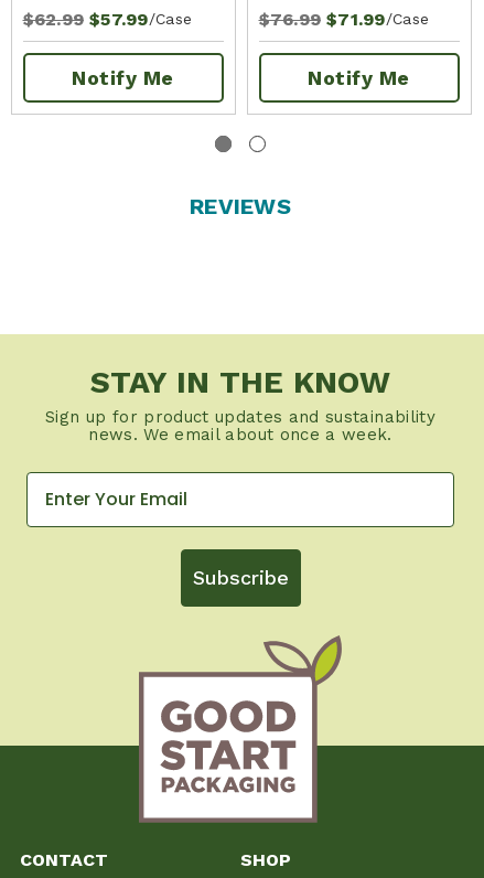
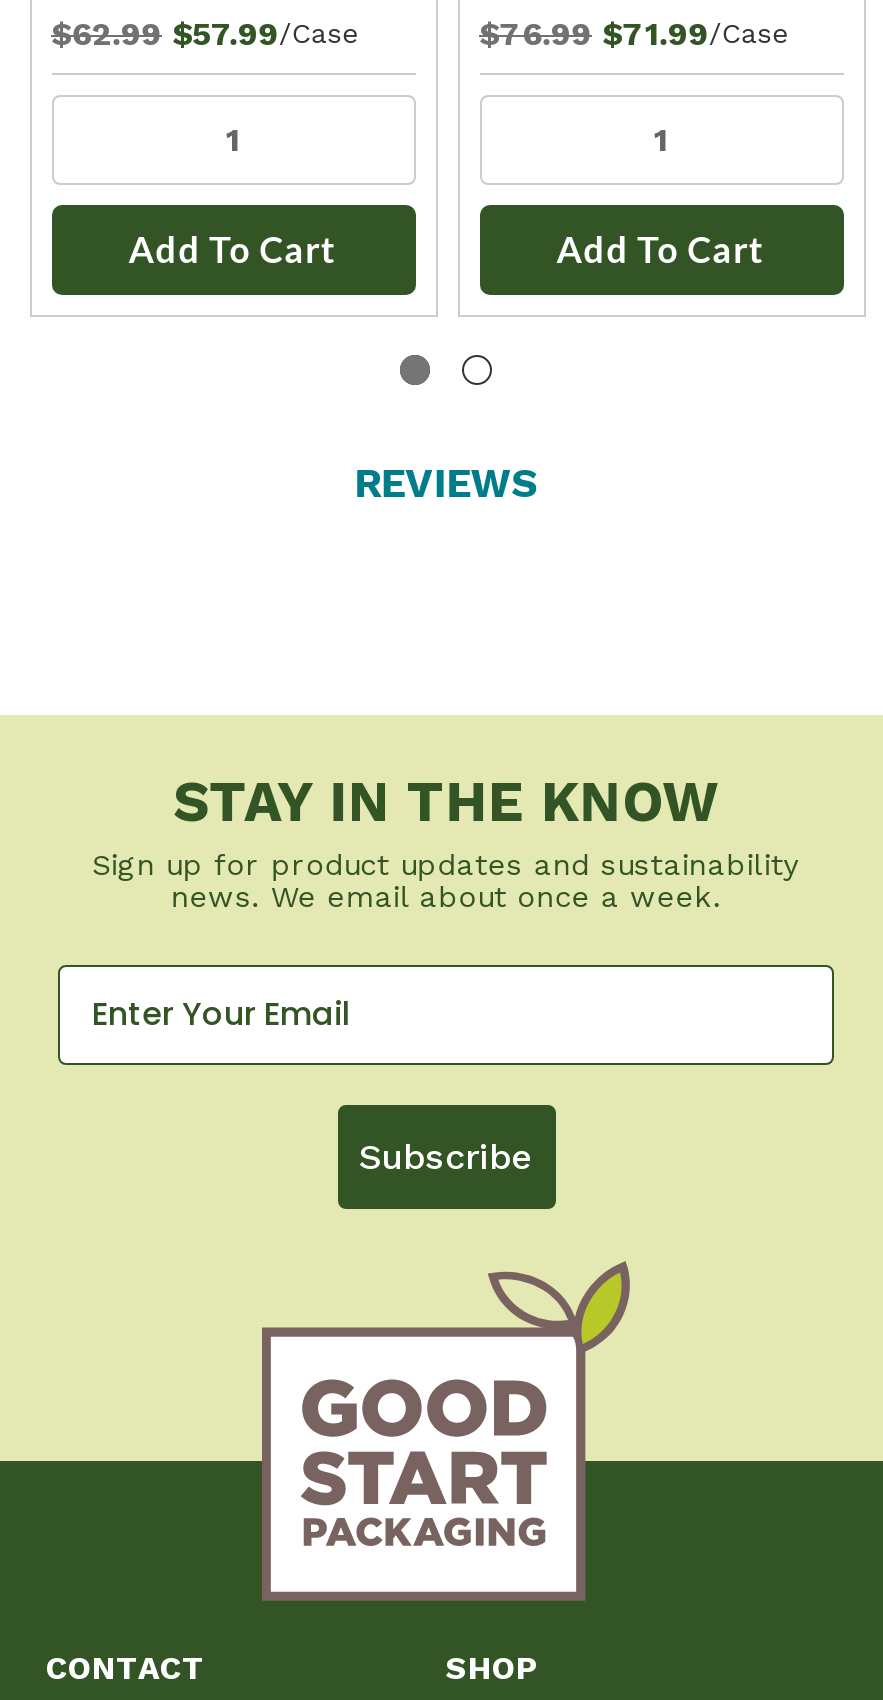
[72,66,174,89] Notify Me -> [128,227,338,271] Add To Cart
[308,66,410,89] Notify Me -> [556,227,766,271] Add To Cart

